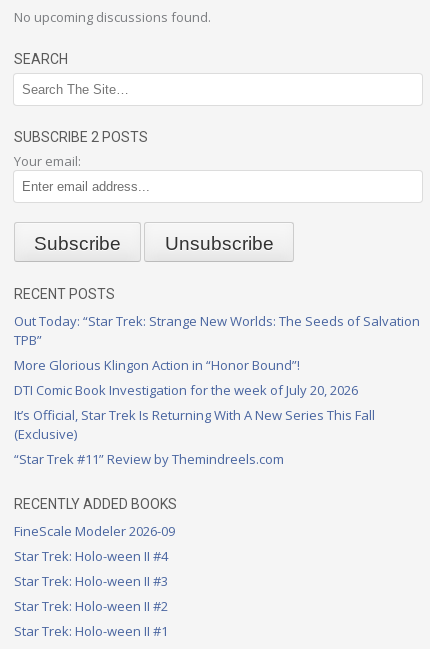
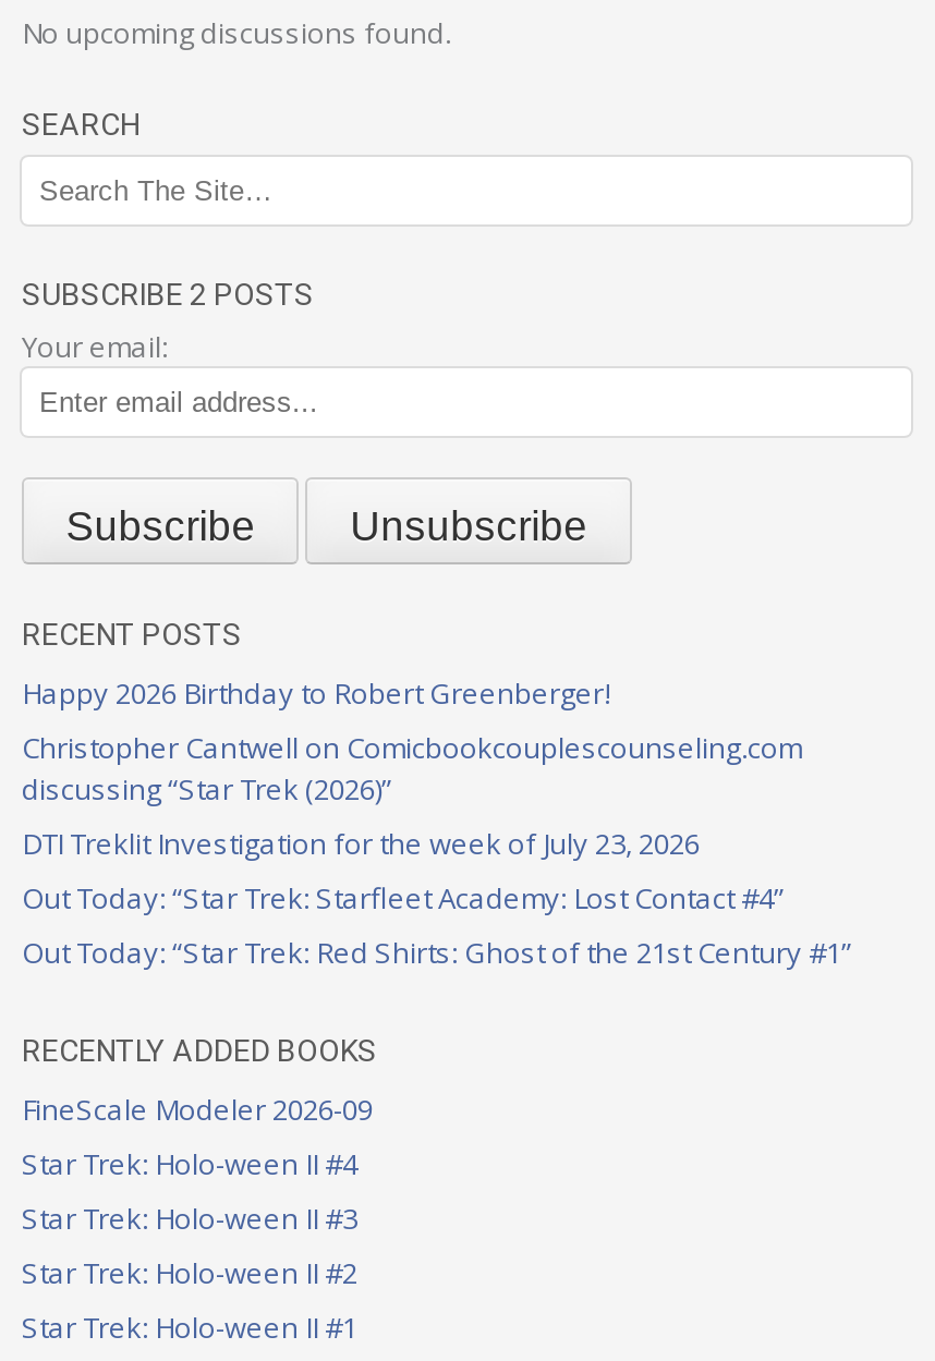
[14,312,420,468] Out Today: “Star Trek: Strange New Worlds: The Seeds of Salvation | TPB” | More Glorious Klingon Action in “Honor Bound”! | DTI Comic Book Investigation for the week of July 20, 2026 | It’s Official, Star Trek Is Returning With A New Series This Fall | (Exclusive) | “Star Trek #11” Review by Themindreels.com -> [22,674,852,972] Happy 2026 Birthday to Robert Greenberger! | Christopher Cantwell on Comicbookcouplescounseling.com | discussing “Star Trek (2026)” | DTI Treklit Investigation for the week of July 23, 2026 | Out Today: “Star Trek: Starfleet Academy: Lost Contact #4” | Out Today: “Star Trek: Red Shirts: Ghost of the 21st Century #1”

